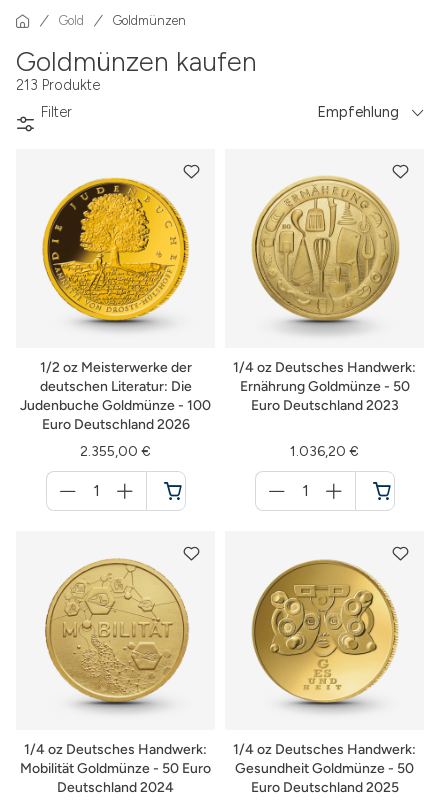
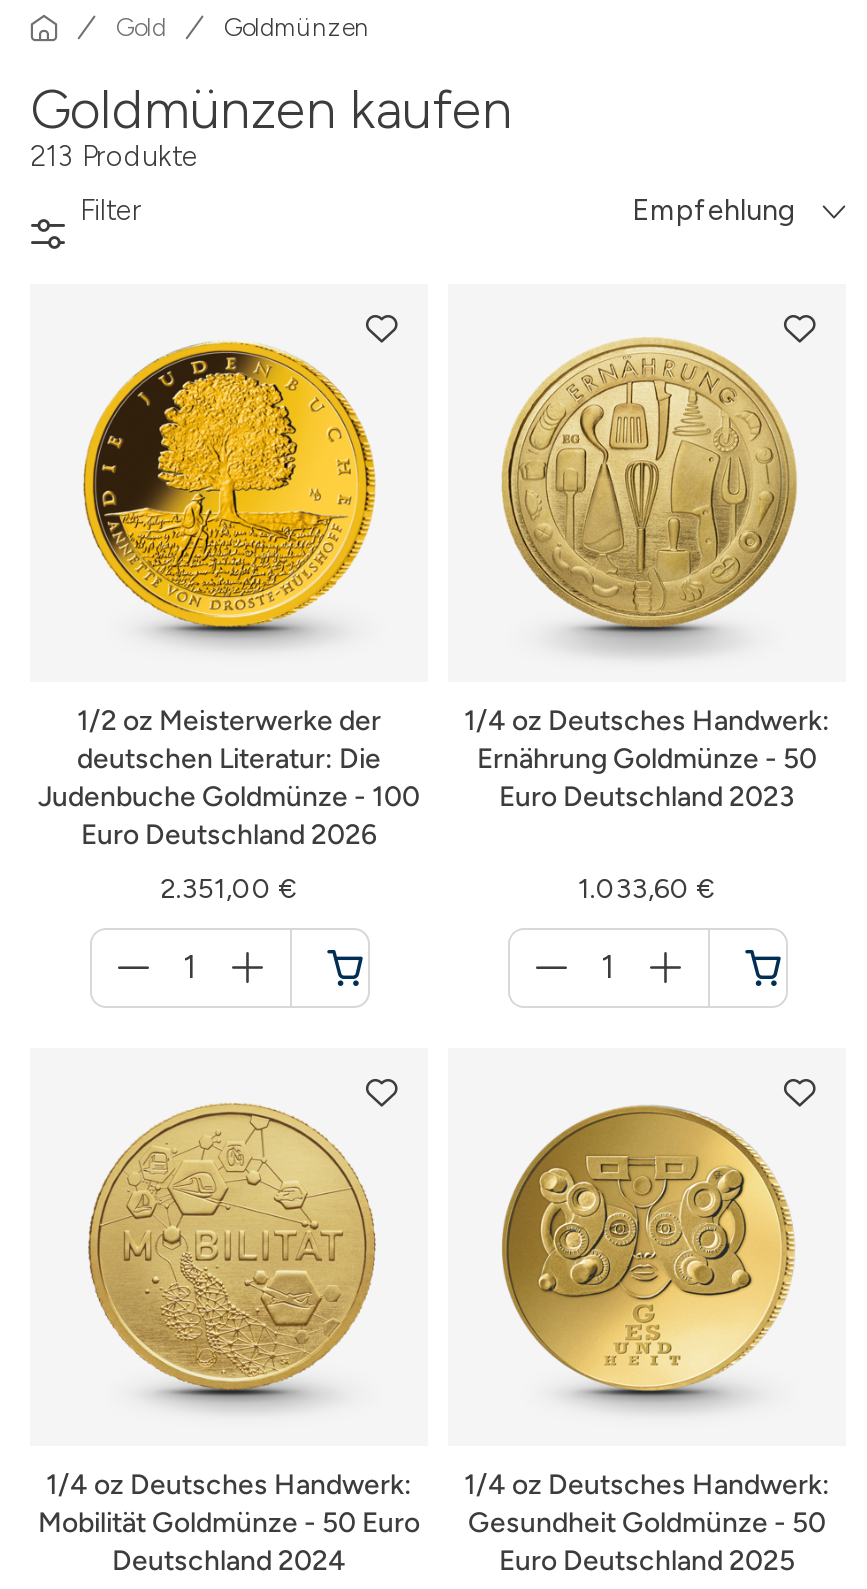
[80,443,151,460] 2.355,00 € -> [160,872,298,906] 2.351,00 €
[290,443,359,460] 1.036,20 € -> [578,872,716,906] 1.033,60 €

